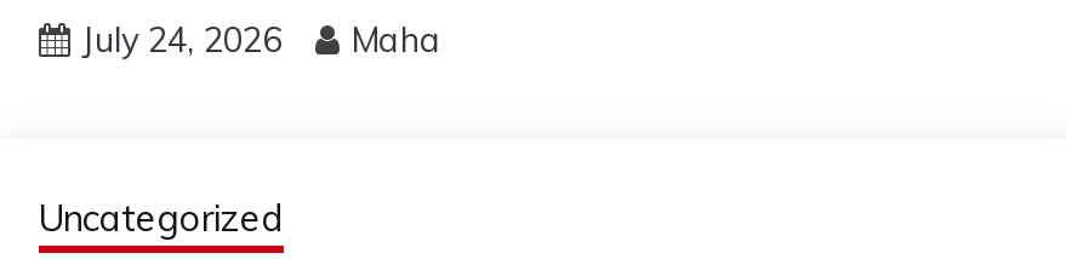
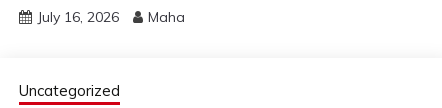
[82,18,441,61] July 24, 2026 Maha -> [37,8,185,26] July 16, 2026 Maha

